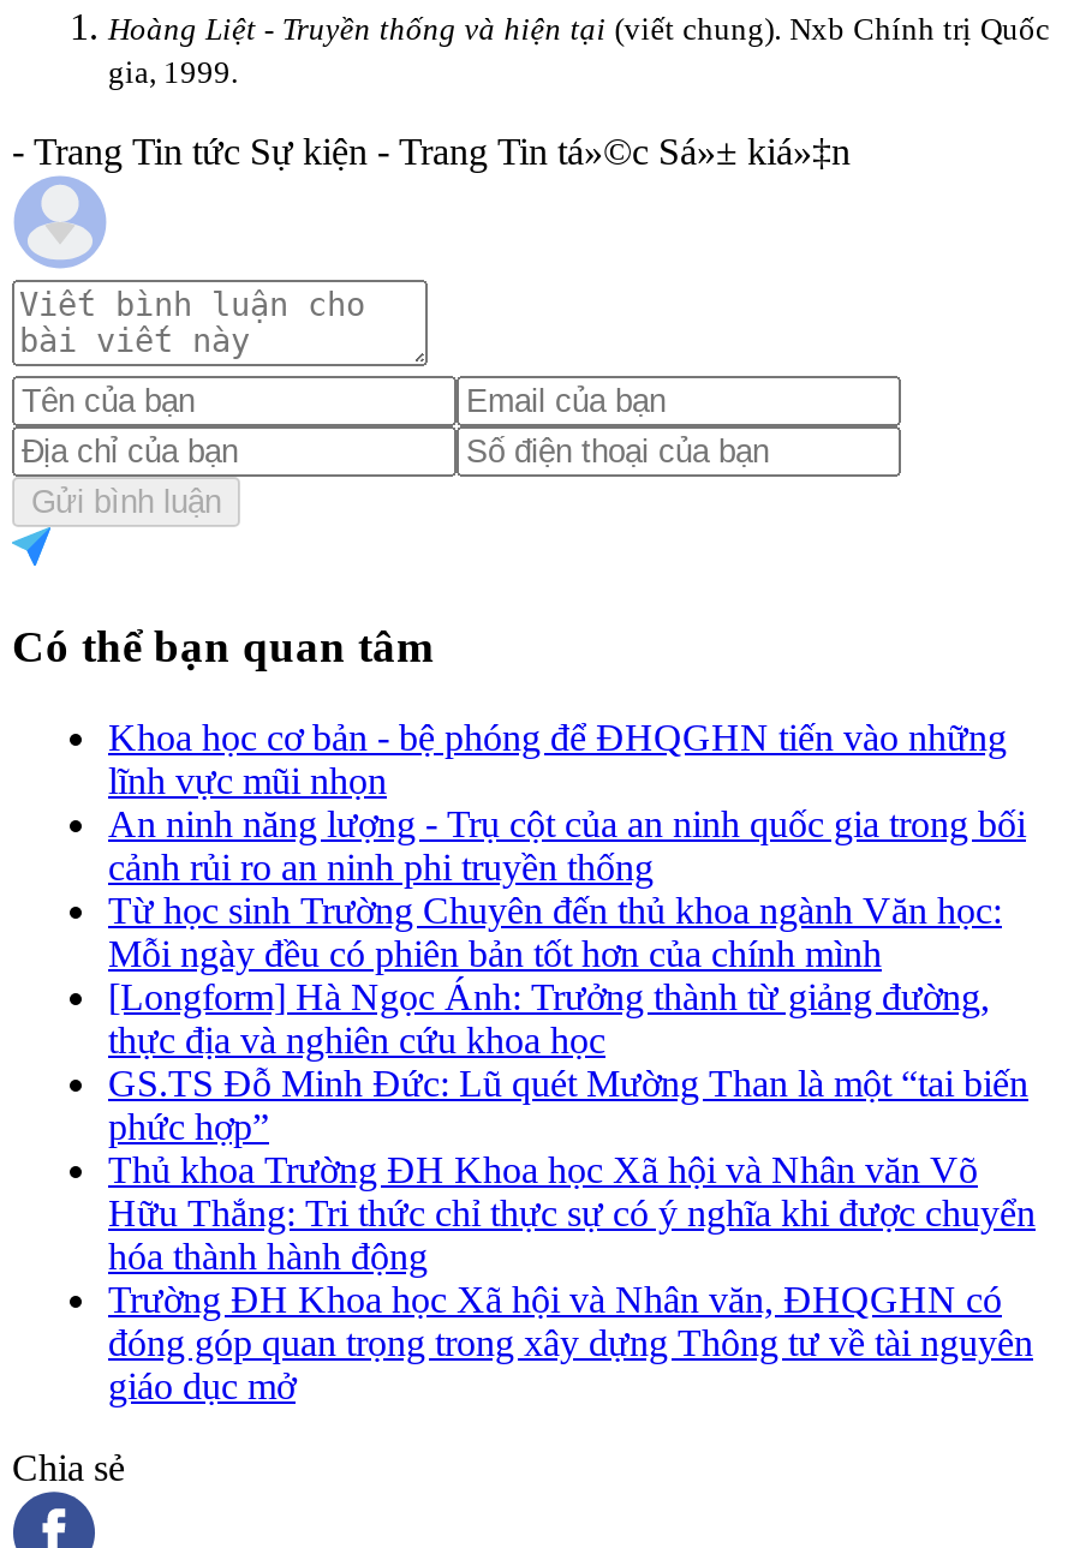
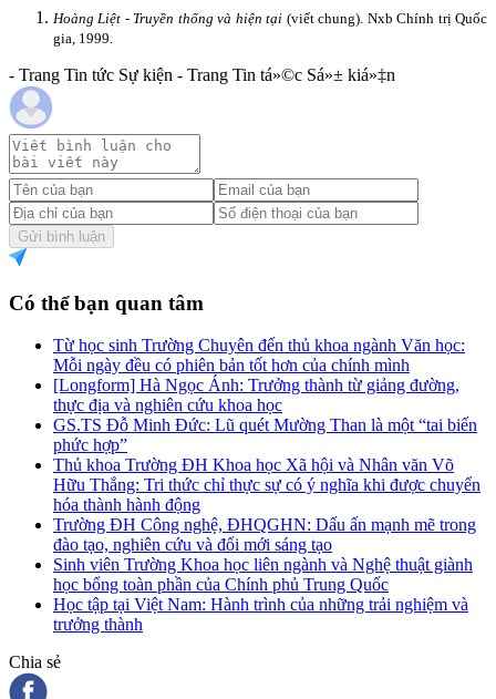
[108,718,1026,888] Khoa học cơ bản - bệ phóng để ĐHQGHN tiến vào những | lĩnh vực mũi nhọn | An ninh năng lượng - Trụ cột của an ninh quốc gia trong bối | cảnh rủi ro an ninh phi truyền thống -> none
moved [108,891,1036,1277] -> [53,336,480,514]: Từ học sinh Trường Chuyên đến thủ khoa ngành Văn học: | Mỗi ngày đều có phiên bản tốt hơn của chính mình | [Longform] Hà Ngọc Ánh: Trưởng thành từ giảng đường, | ... | Hữu Thắng: Tri thức chỉ thực sự có ý nghĩa khi được chuyển | hóa thành hành động
[108,1280,1033,1407] Trường ĐH Khoa học Xã hội và Nhân văn, ĐHQGHN có | đóng góp quan trọng trong xây dựng Thông tư về tài nguyên | giáo dục mở -> [53,515,476,634] Trường ĐH Công nghệ, ĐHQGHN: Dấu ấn mạnh mẽ trong | đào tạo, nghiên cứu và đổi mới sáng tạo | Sinh viên Trường Khoa học liên ngành và Nghệ thuật giành | học bổng toàn phần của Chính phủ Trung Quốc | Học tập tại Việt Nam: Hành trình của những trải nghiệm và | trưởng thành

